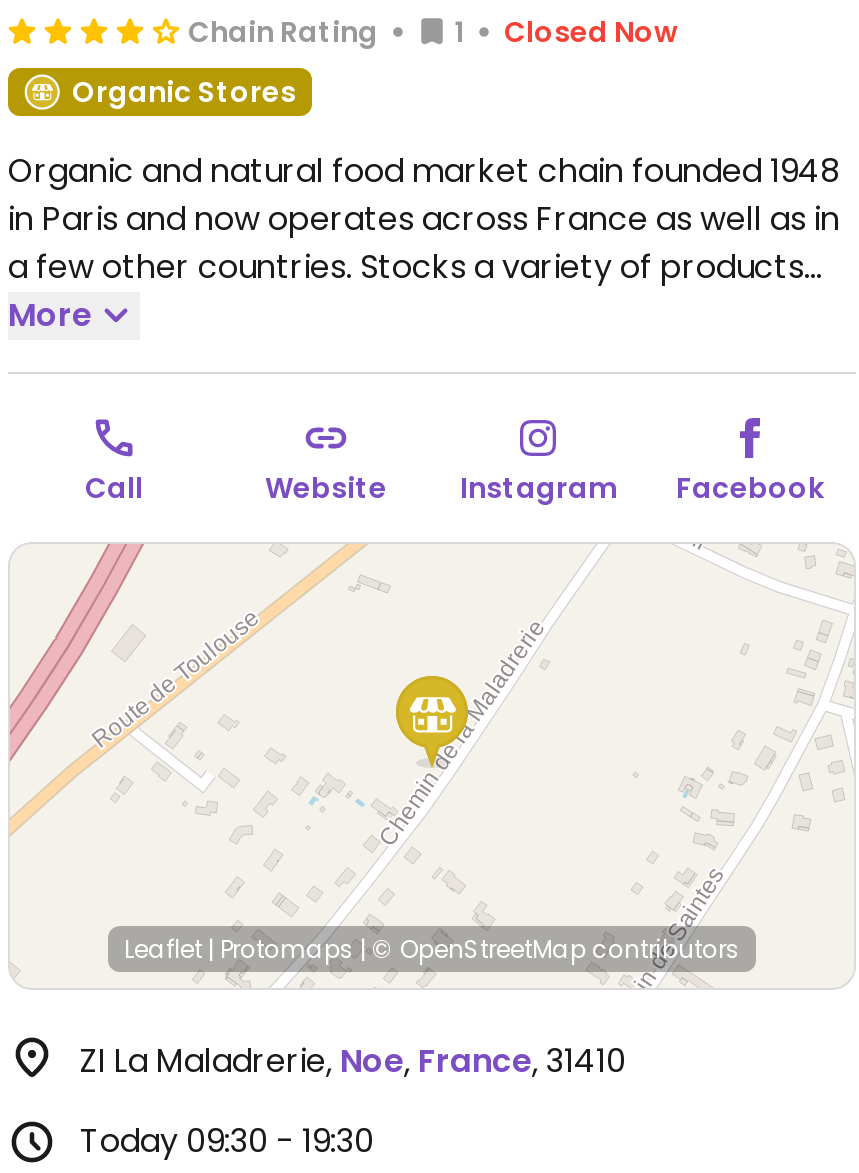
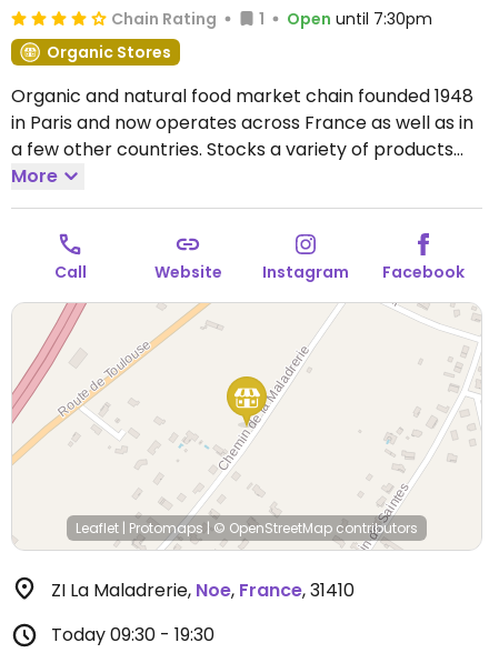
[504,11,678,51] Closed Now -> [287,8,432,30] Open until 7:30pm

